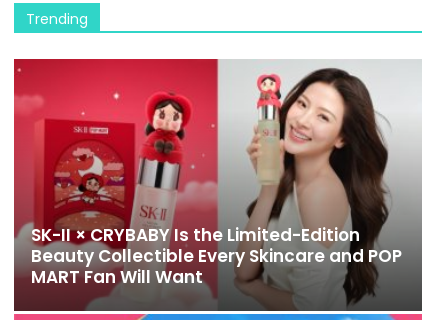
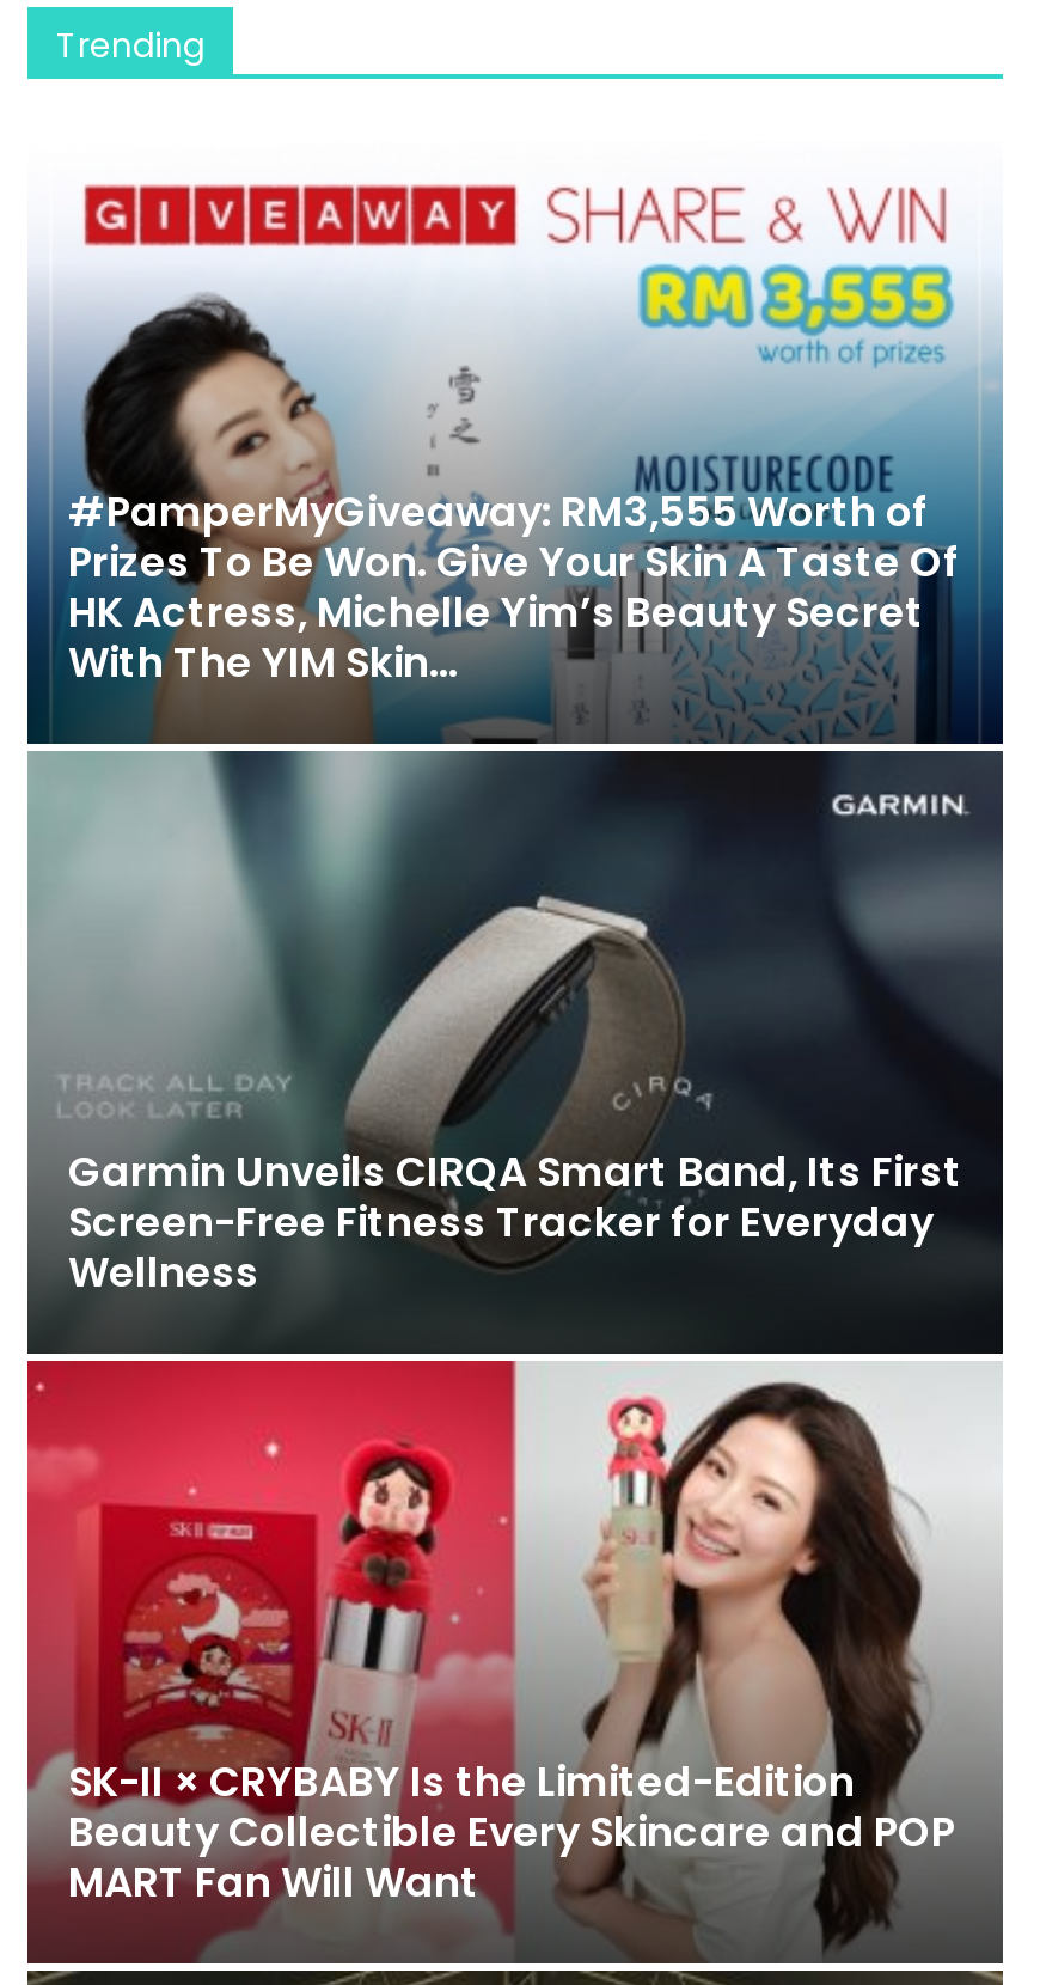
none -> [25,183,1005,1357] [image] | #PamperMyGiveaway: RM3,555 Worth of | Prizes To Be Won. Give Your Skin A Taste Of | HK Actress, Michelle Yim’s Beauty Secret | With The YIM Skin...
none -> [68,1143,962,1301] Garmin Unveils CIRQA Smart Band, Its First | Screen-Free Fitness Tracker for Everyday | Wellness

